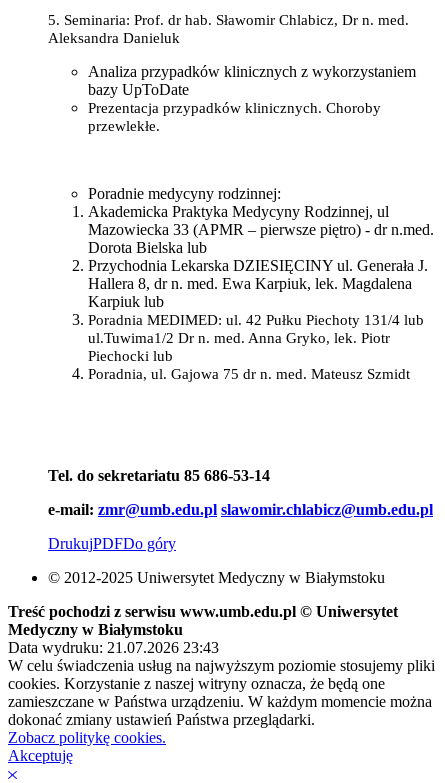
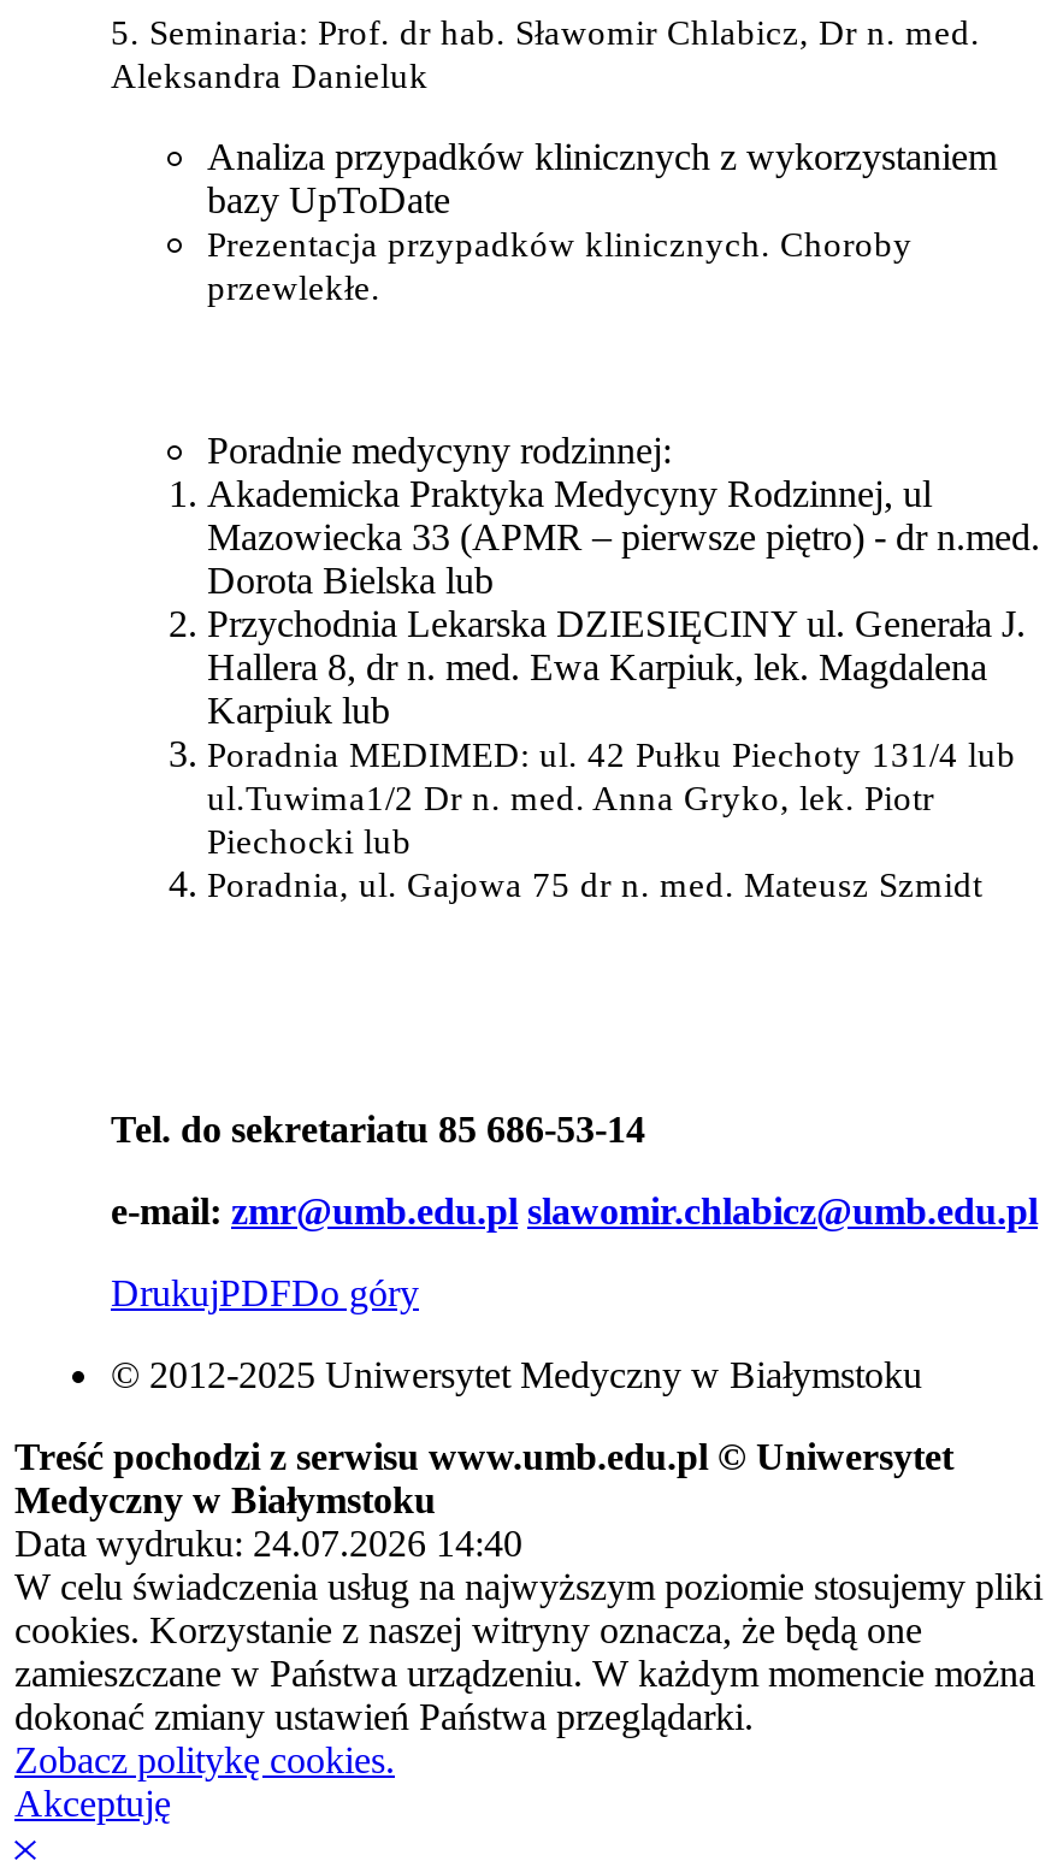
[8,639,219,656] Data wydruku: 21.07.2026 23:43 -> [14,1524,522,1565] Data wydruku: 24.07.2026 14:40

